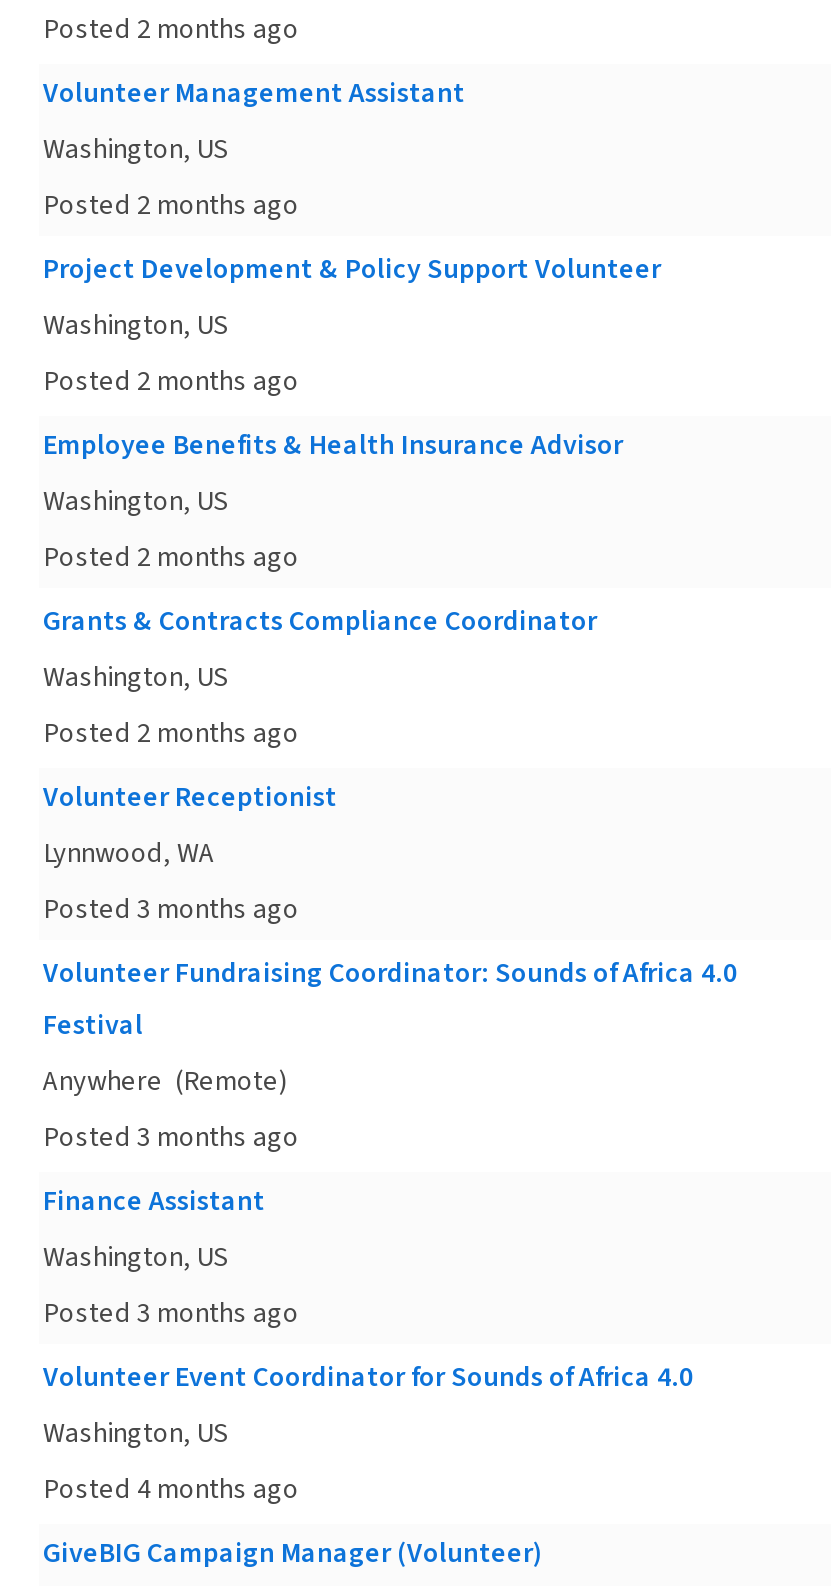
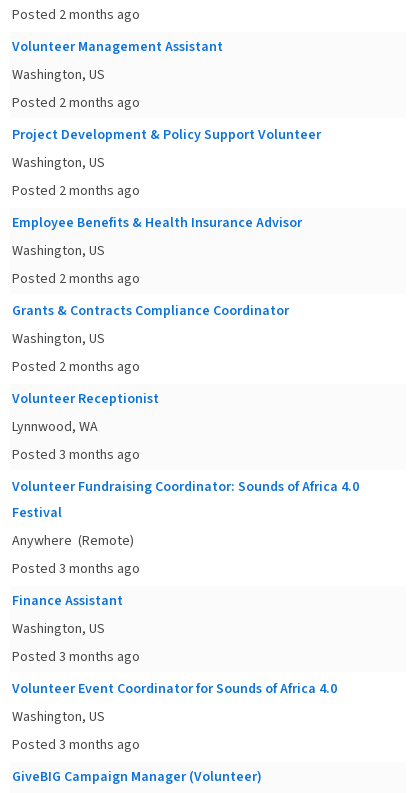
[43,1470,299,1510] Posted 4 months ago -> [12,735,140,755] Posted 3 months ago

